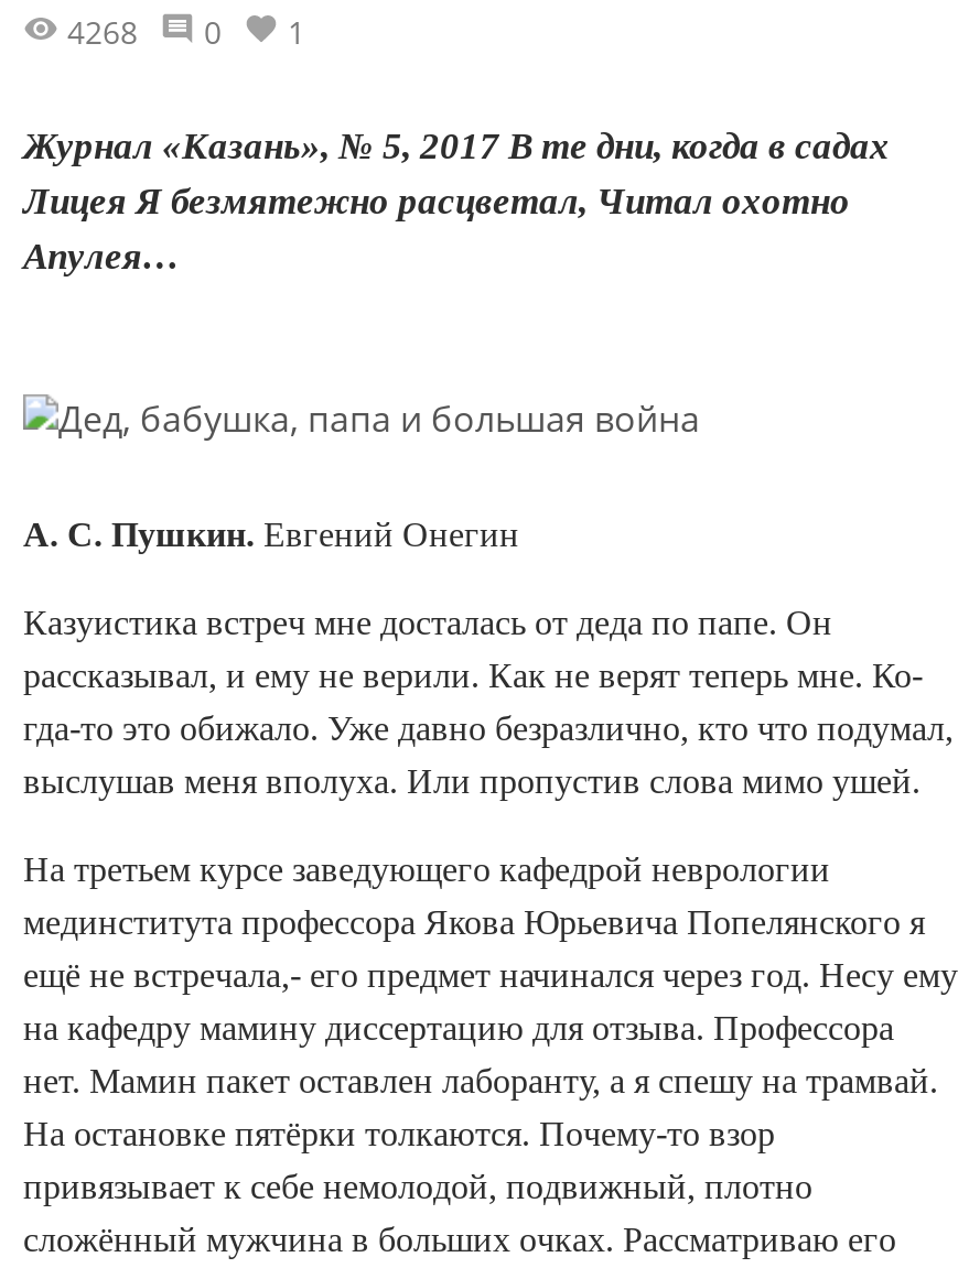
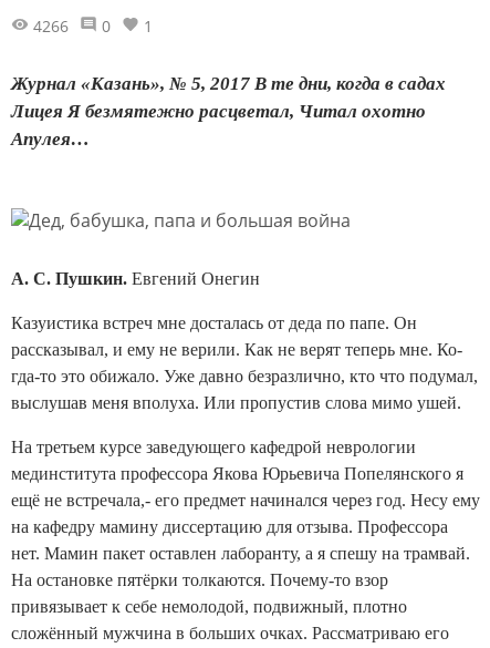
[67,11,305,53] 4268 0 1 -> [33,16,153,37] 4266 0 1

